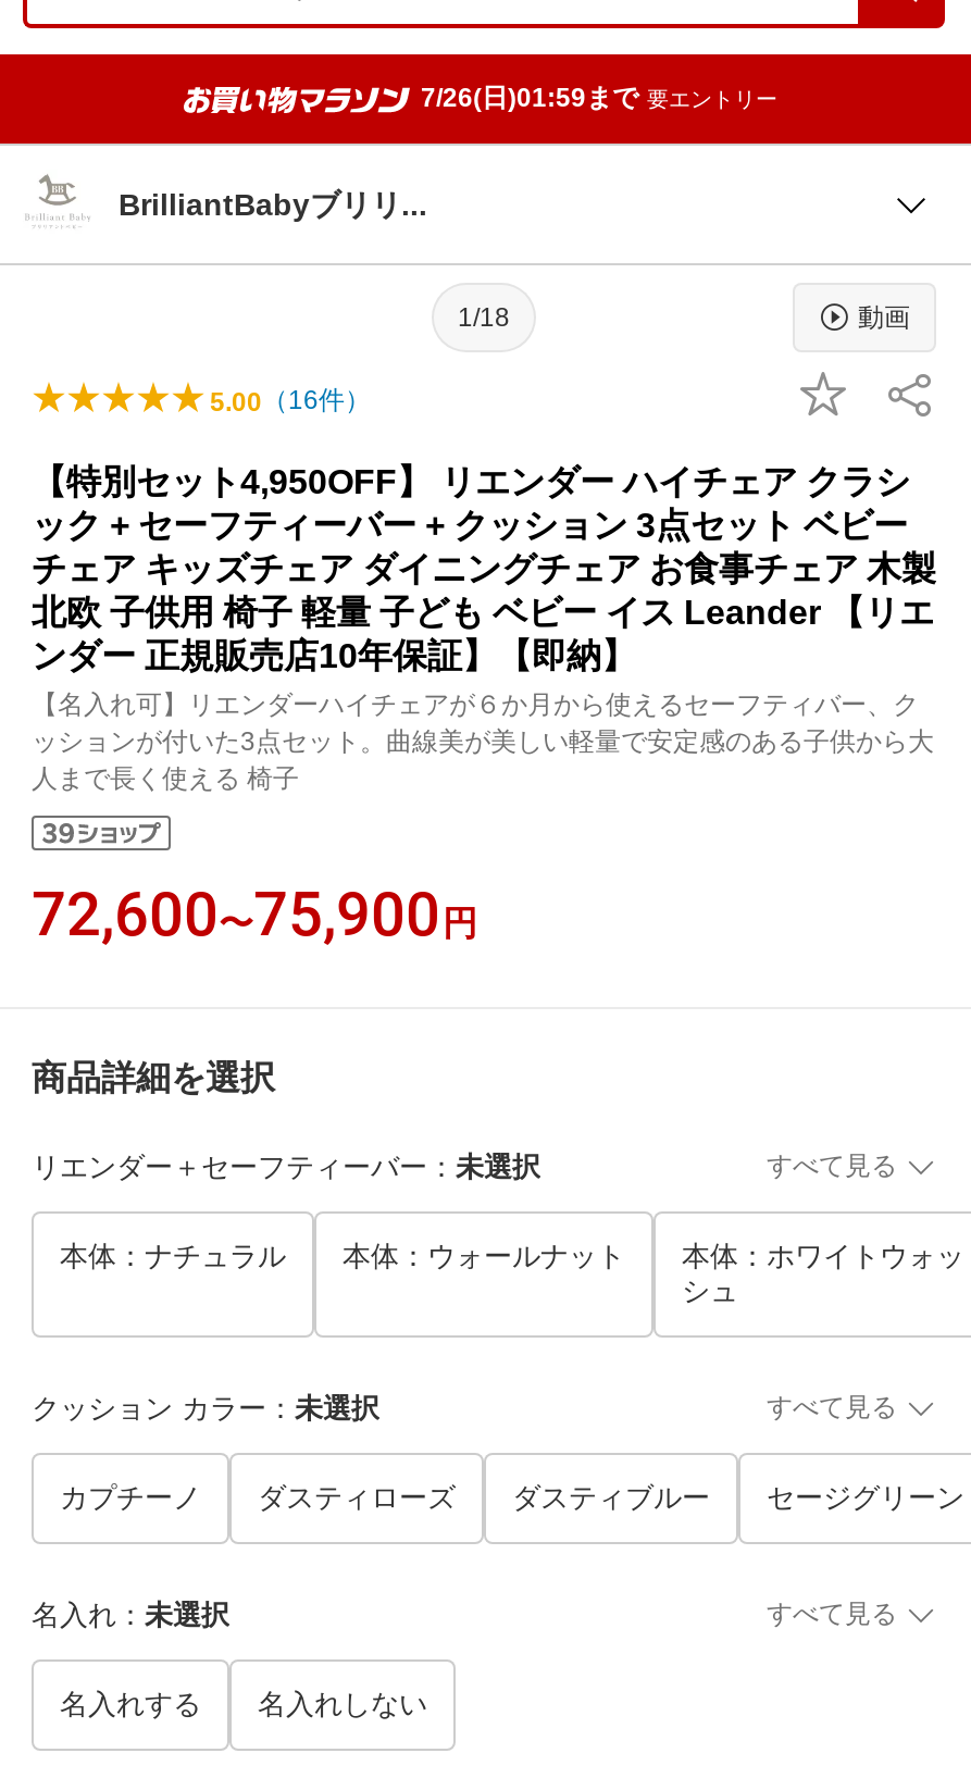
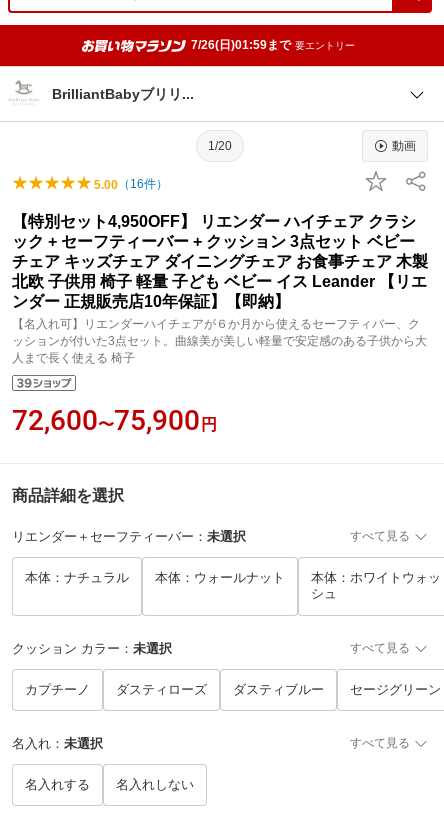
[458,301,510,332] 1/18 -> [208,138,232,152] 1/20

